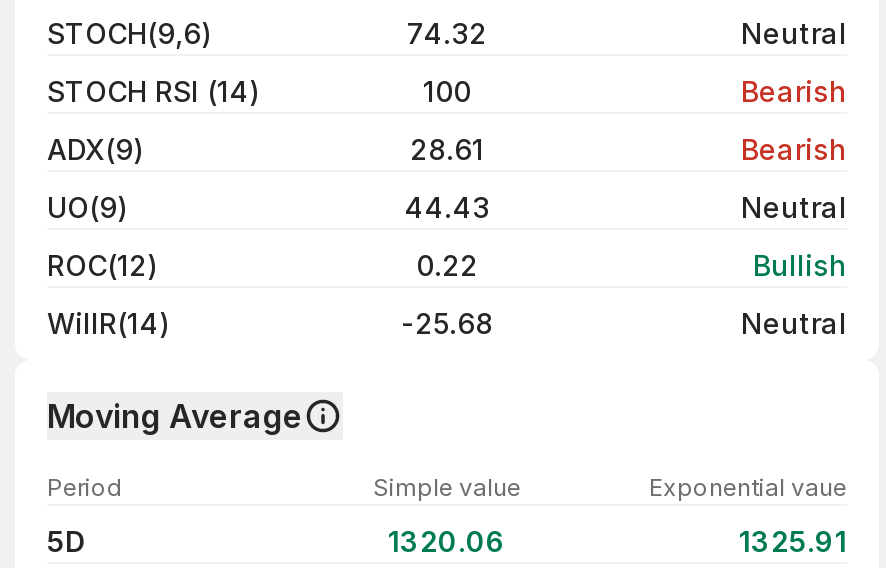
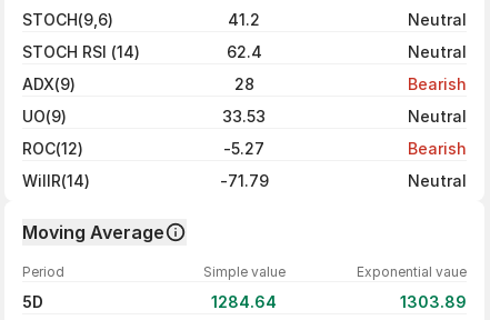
[407,16,487,50] 74.32 -> [228,10,261,29] 41.2
[423,74,847,108] 100 | Bearish -> [227,42,467,61] 62.4 | Neutral
[410,132,484,166] 28.61 -> [234,74,254,93] 28
[404,190,490,224] 44.43 -> [223,107,266,126] 33.53
[416,248,847,282] 0.22 | Bullish -> [224,139,467,158] -5.27 | Bearish
[401,306,493,340] -25.68 -> [220,171,269,190] -71.79
[388,524,506,558] 1320.06 -> [212,292,277,311] 1284.64
[739,524,847,558] 1325.91 -> [400,292,467,311] 1303.89

